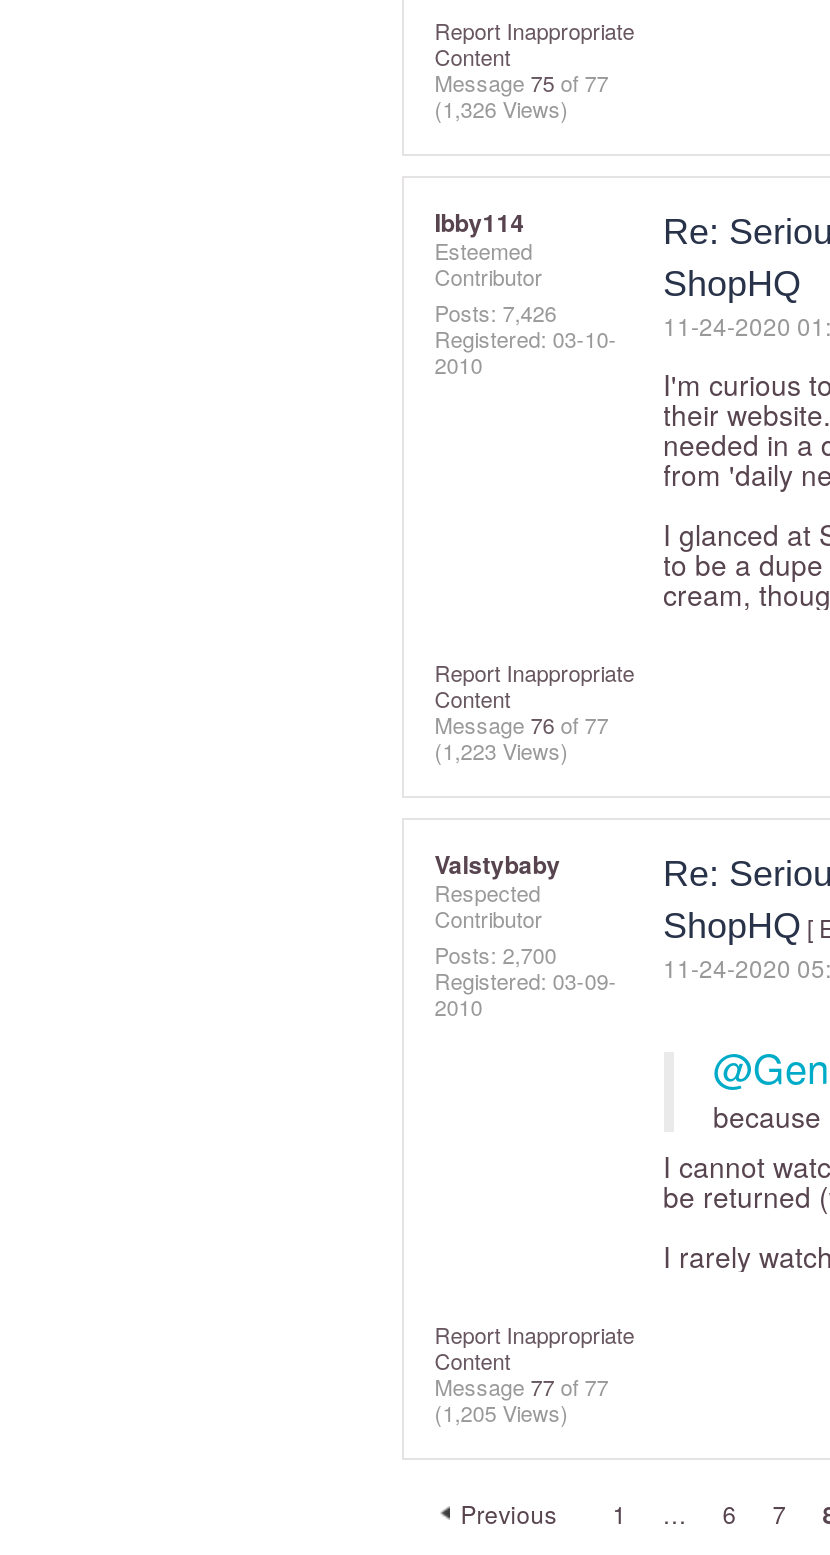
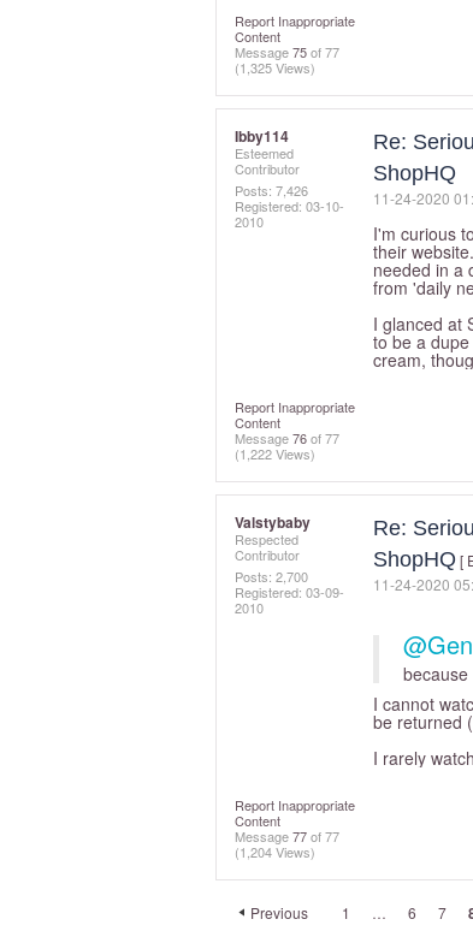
[434,92,568,124] (1,326 Views) -> [235,58,316,77] (1,325 Views)
[434,734,568,766] (1,223 Views) -> [235,444,316,463] (1,222 Views)
[434,1396,568,1428] (1,205 Views) -> [235,842,316,861] (1,204 Views)

